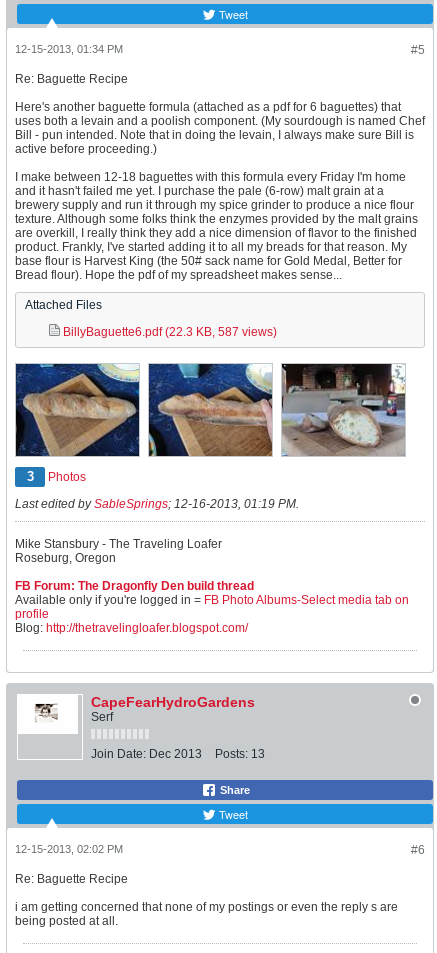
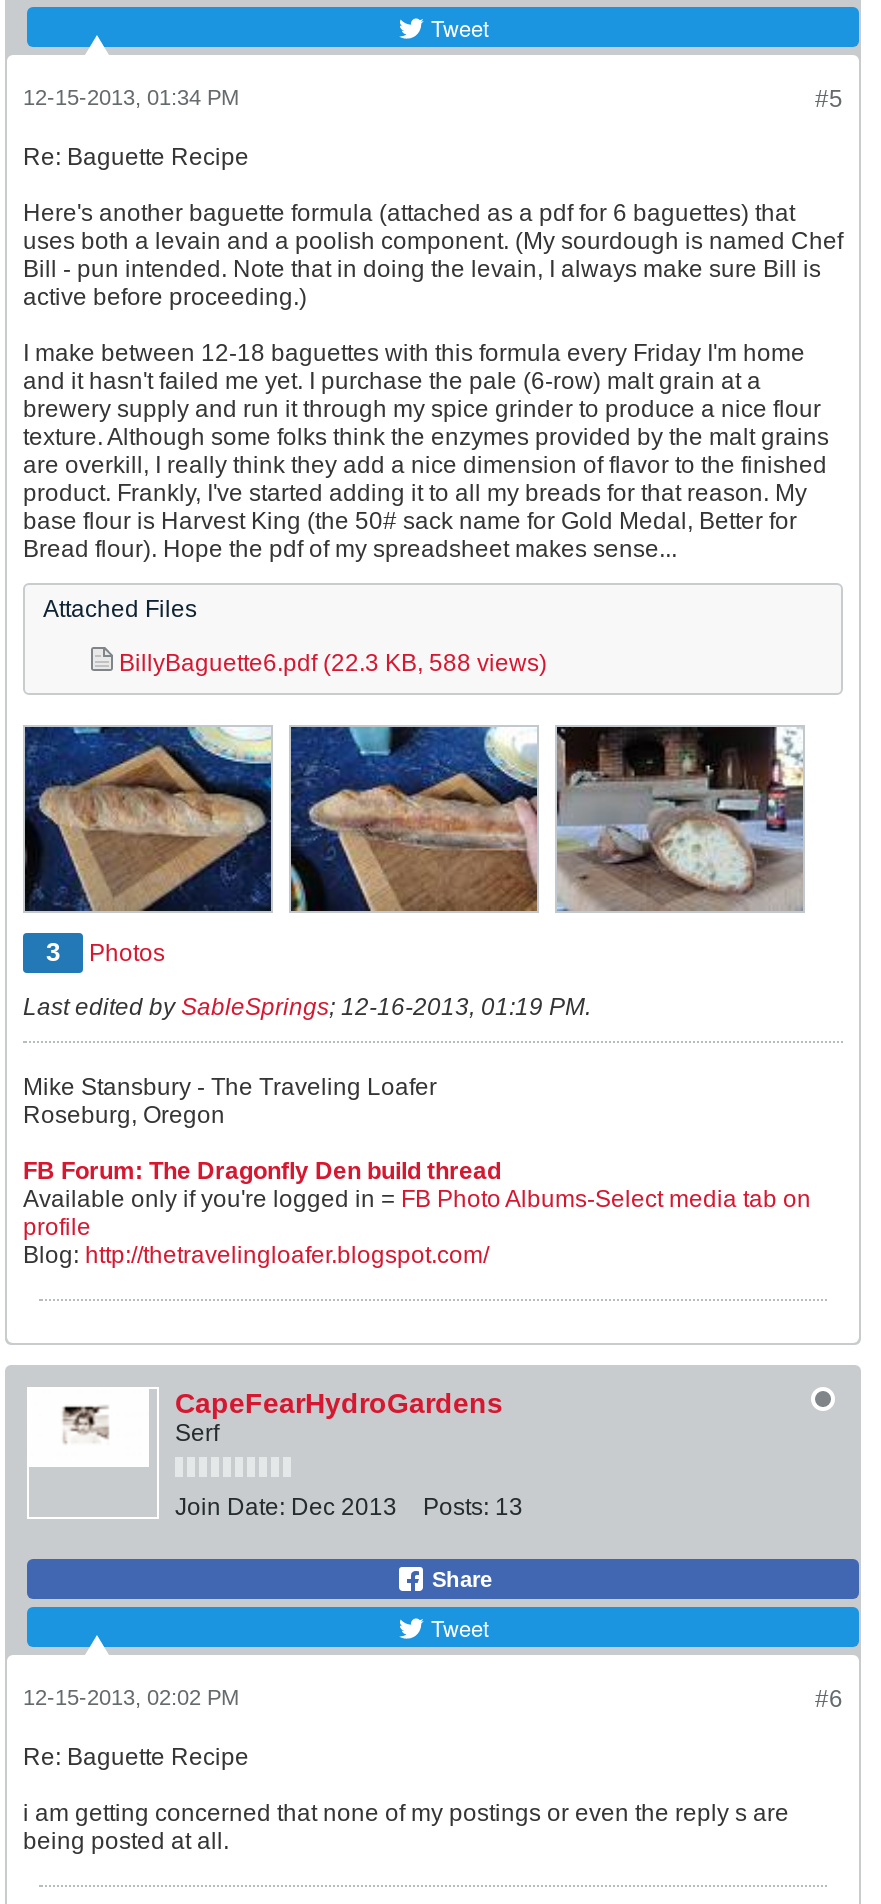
[63,325,277,339] BillyBaguette6.pdf (22.3 KB, 587 views) -> [119,649,547,677] BillyBaguette6.pdf (22.3 KB, 588 views)

